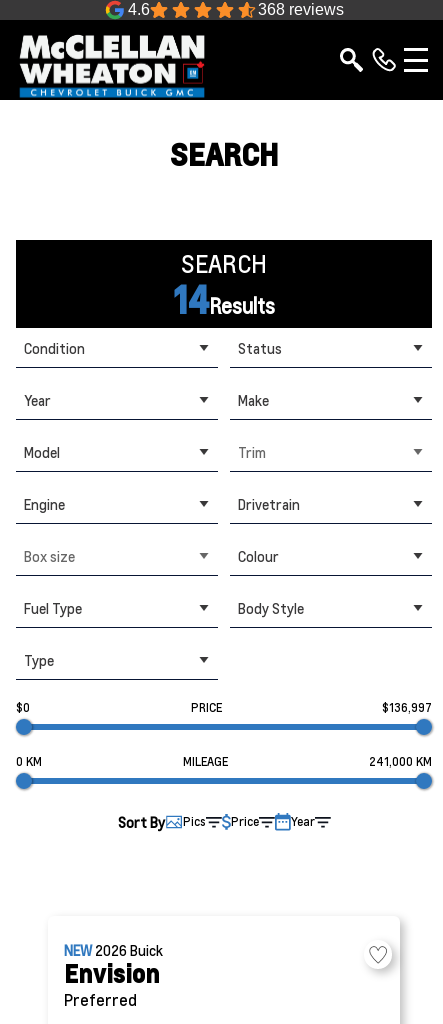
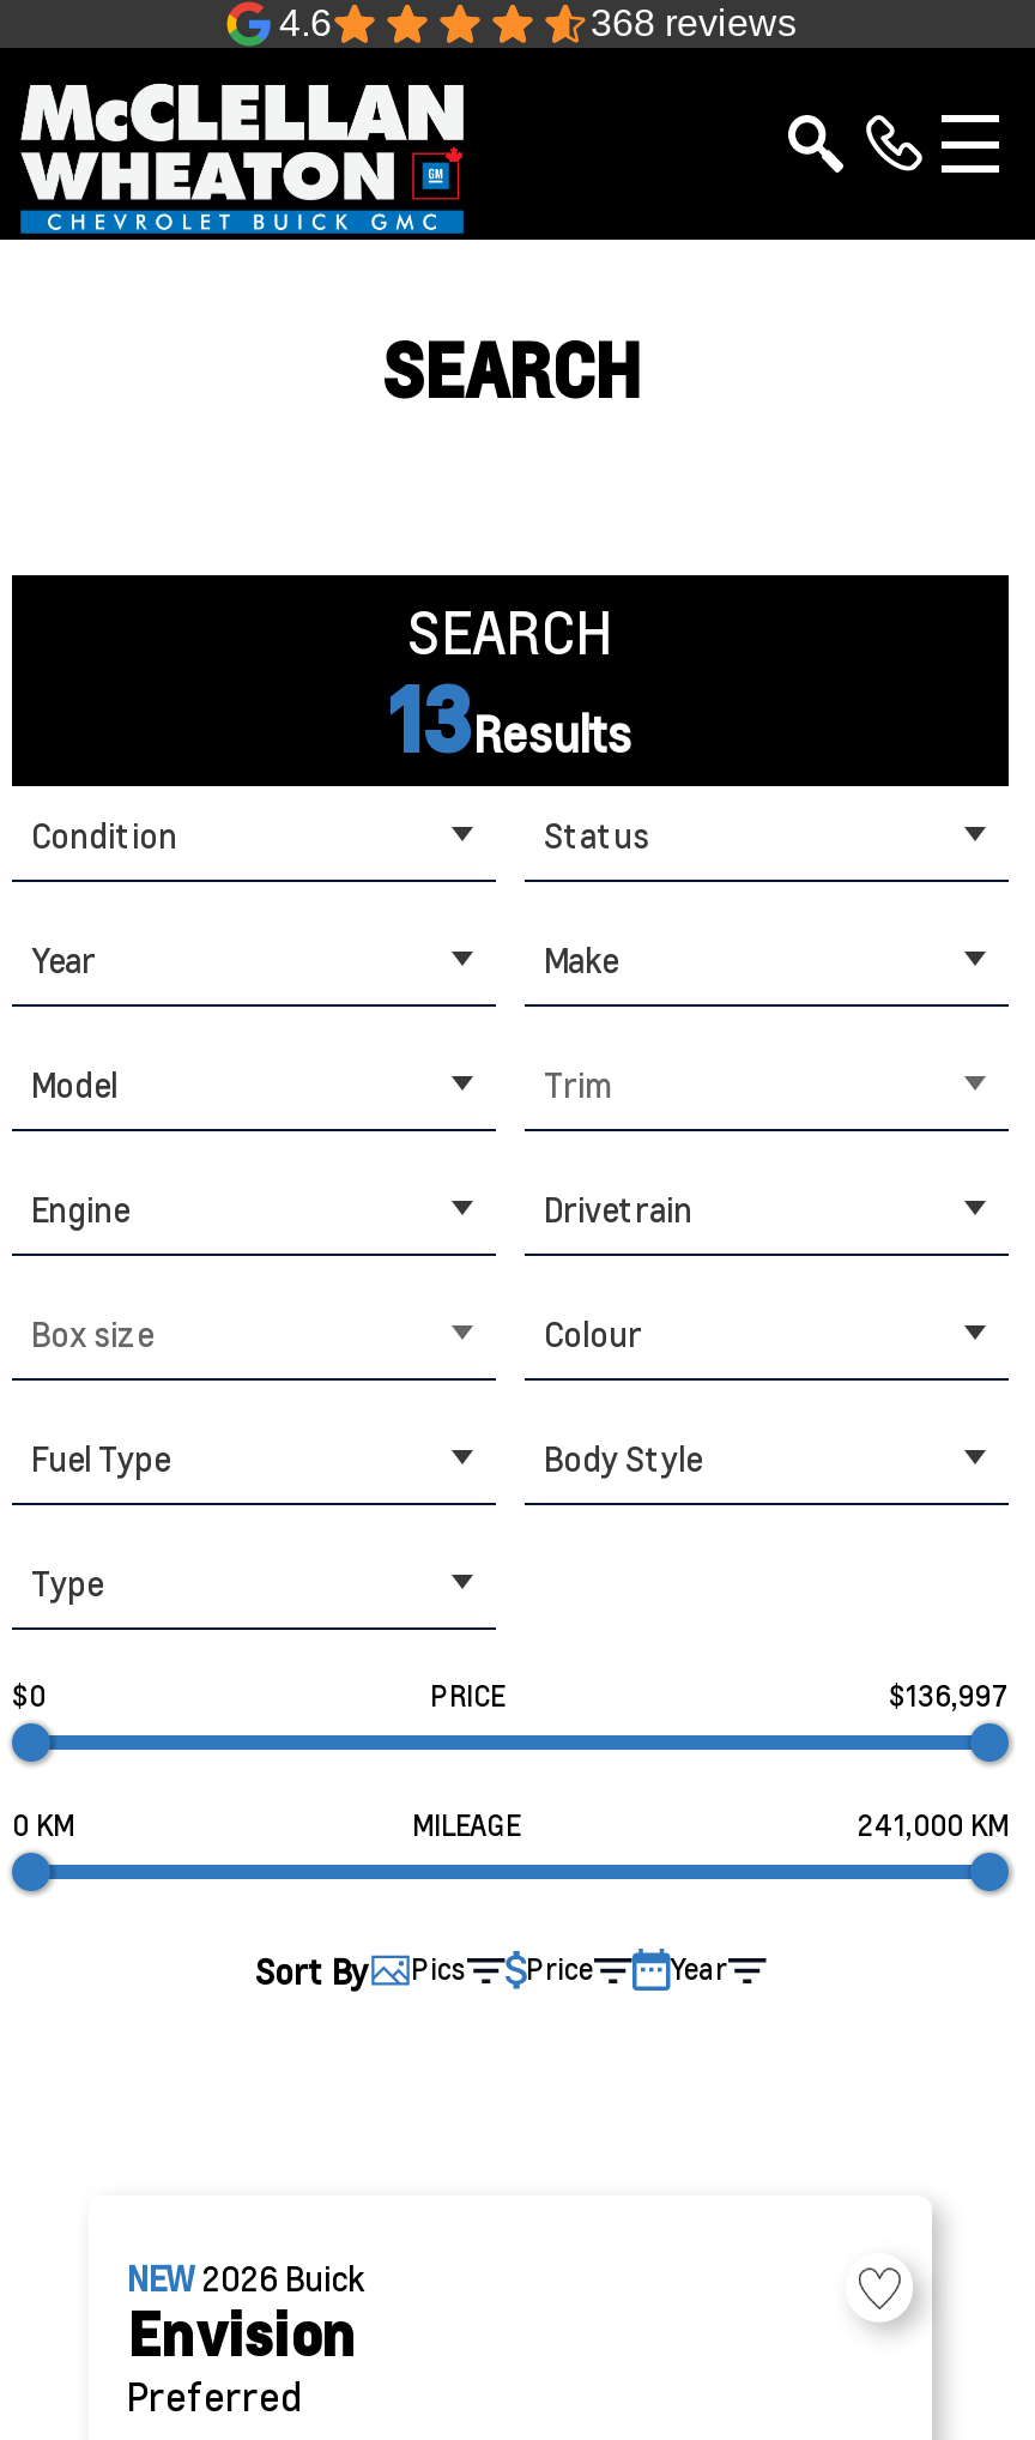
[173,277,274,323] 14Results -> [389,664,631,774] 13Results

